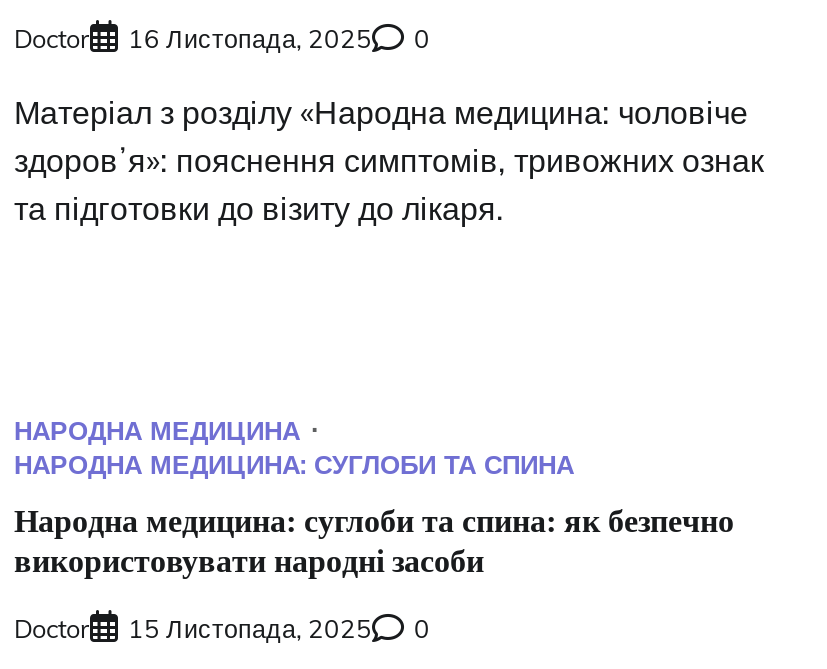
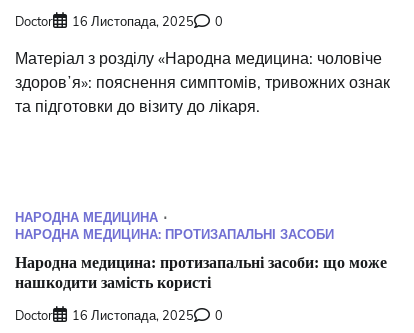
[14,448,574,480] НАРОДНА МЕДИЦИНА: СУГЛОБИ ТА СПИНА -> [15,226,334,242] НАРОДНА МЕДИЦИНА: ПРОТИЗАПАЛЬНІ ЗАСОБИ
[14,505,734,579] Народна медицина: суглоби та спина: як безпечно | використовувати народні засоби -> [15,254,387,291] Народна медицина: протизапальні засоби: що може | нашкодити замість користі
[14,612,430,644] Doctor 15 Листопада, 2025 0 -> [15,307,223,323] Doctor 16 Листопада, 2025 0

